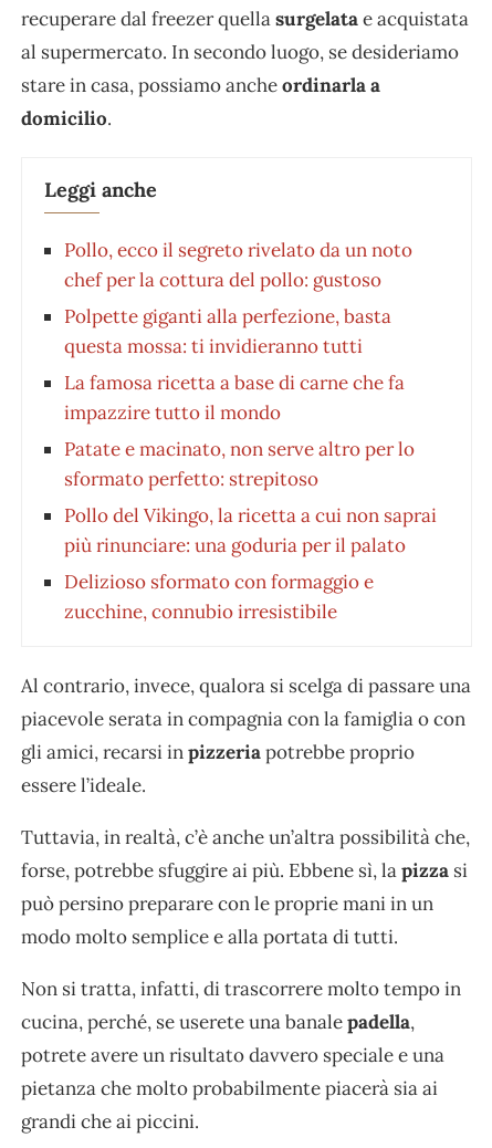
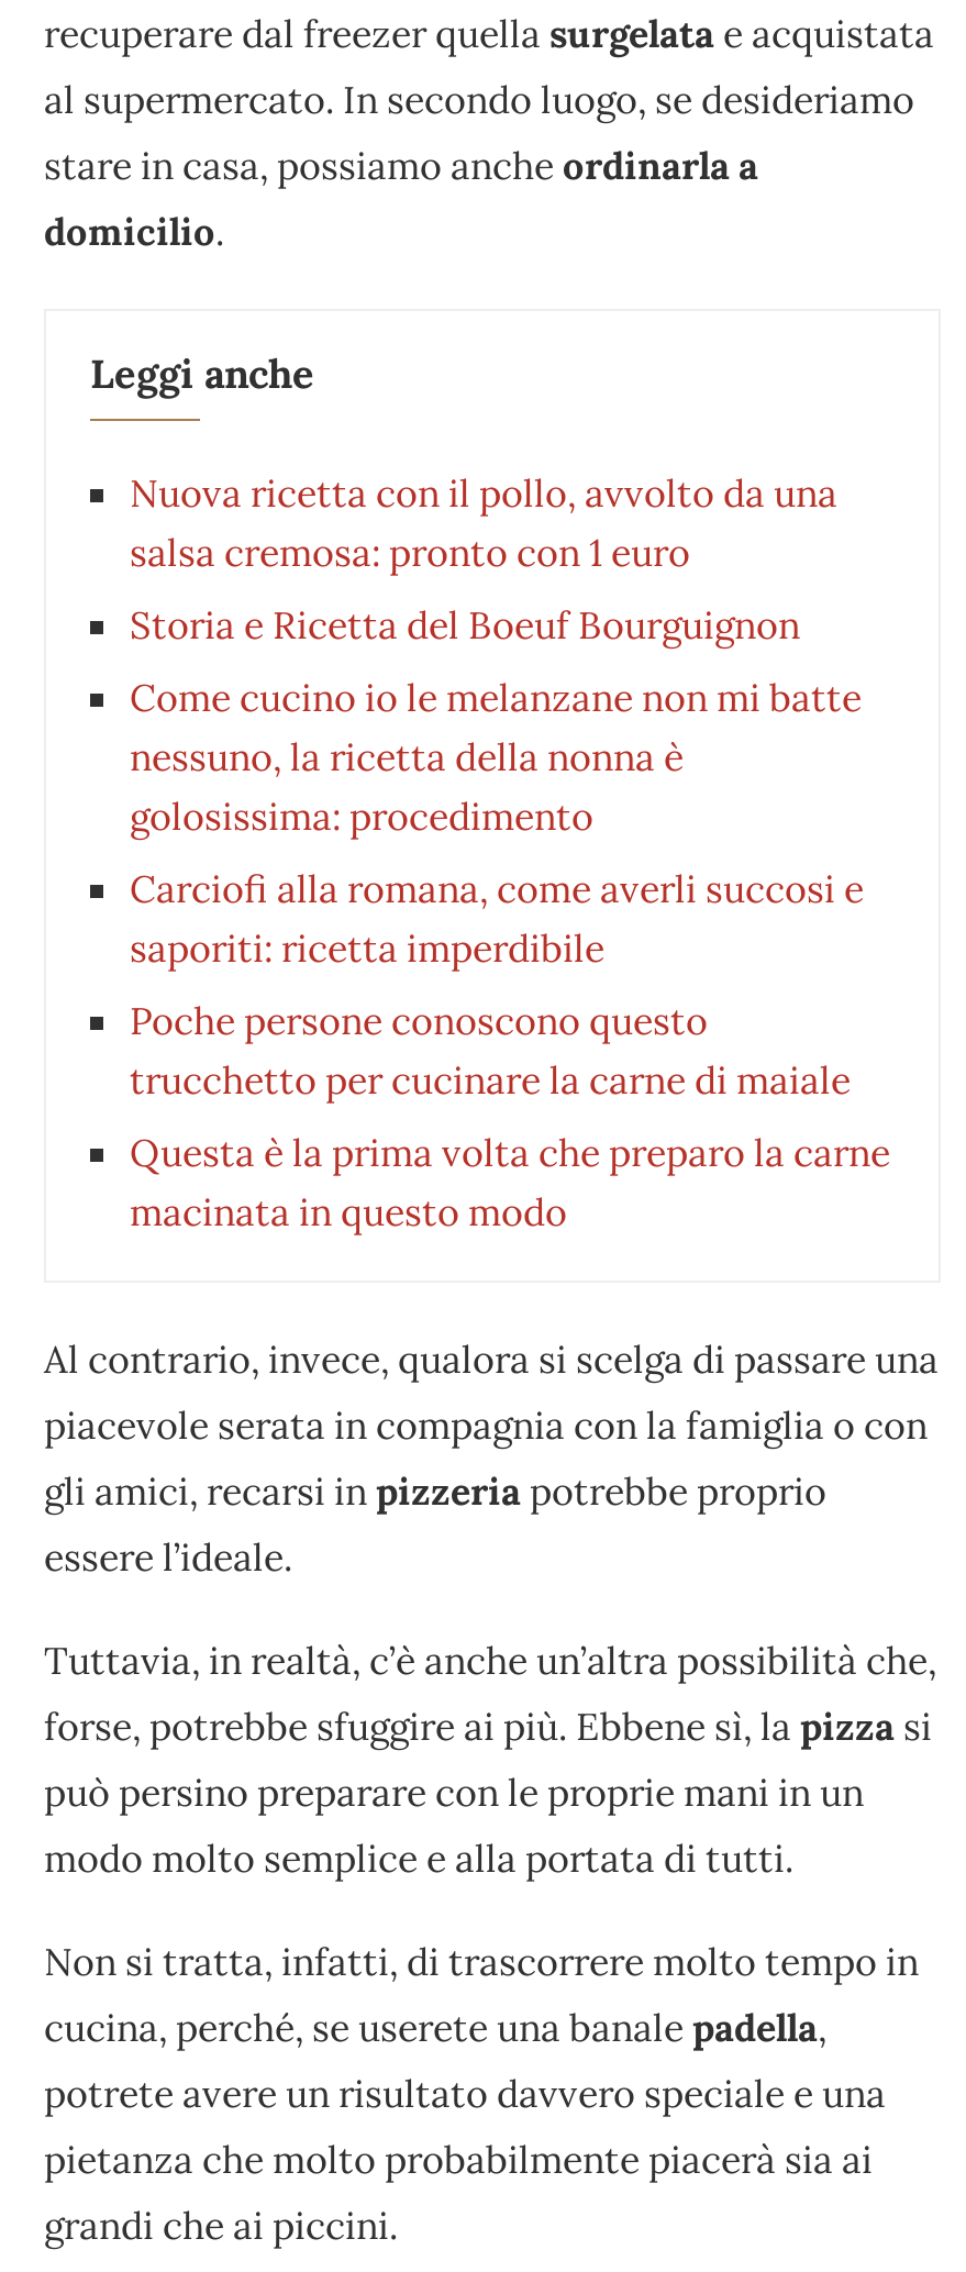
[64,238,412,292] Pollo, ecco il segreto rivelato da un noto | chef per la cottura del pollo: gustoso -> [130,470,837,578] Nuova ricetta con il pollo, avvolto da una | salsa cremosa: pronto con 1 euro
[64,305,391,359] Polpette giganti alla perfezione, basta | questa mossa: ti invidieranno tutti -> [130,602,800,650] Storia e Ricetta del Boeuf Bourguignon
[64,371,405,425] La famosa ricetta a base di carne che fa | impazzire tutto il mondo -> [130,675,862,842] Come cucino io le melanzane non mi batte | nessuno, la ricetta della nonna è | golosissima: procedimento
[64,437,415,491] Patate e macinato, non serve altro per lo | sformato perfetto: strepitoso -> [130,866,864,974] Carciofi alla romana, come averli succosi e | saporiti: ricetta imperdibile
[64,504,437,558] Pollo del Vikingo, la ricetta a cui non saprai | più rinunciare: una goduria per il palato -> [130,998,851,1106] Poche persone conoscono questo | trucchetto per cucinare la carne di maiale
[64,570,374,624] Delizioso sformato con formaggio e | zucchine, connubio irresistibile -> [130,1130,890,1237] Questa è la prima volta che preparo la carne | macinata in questo modo

